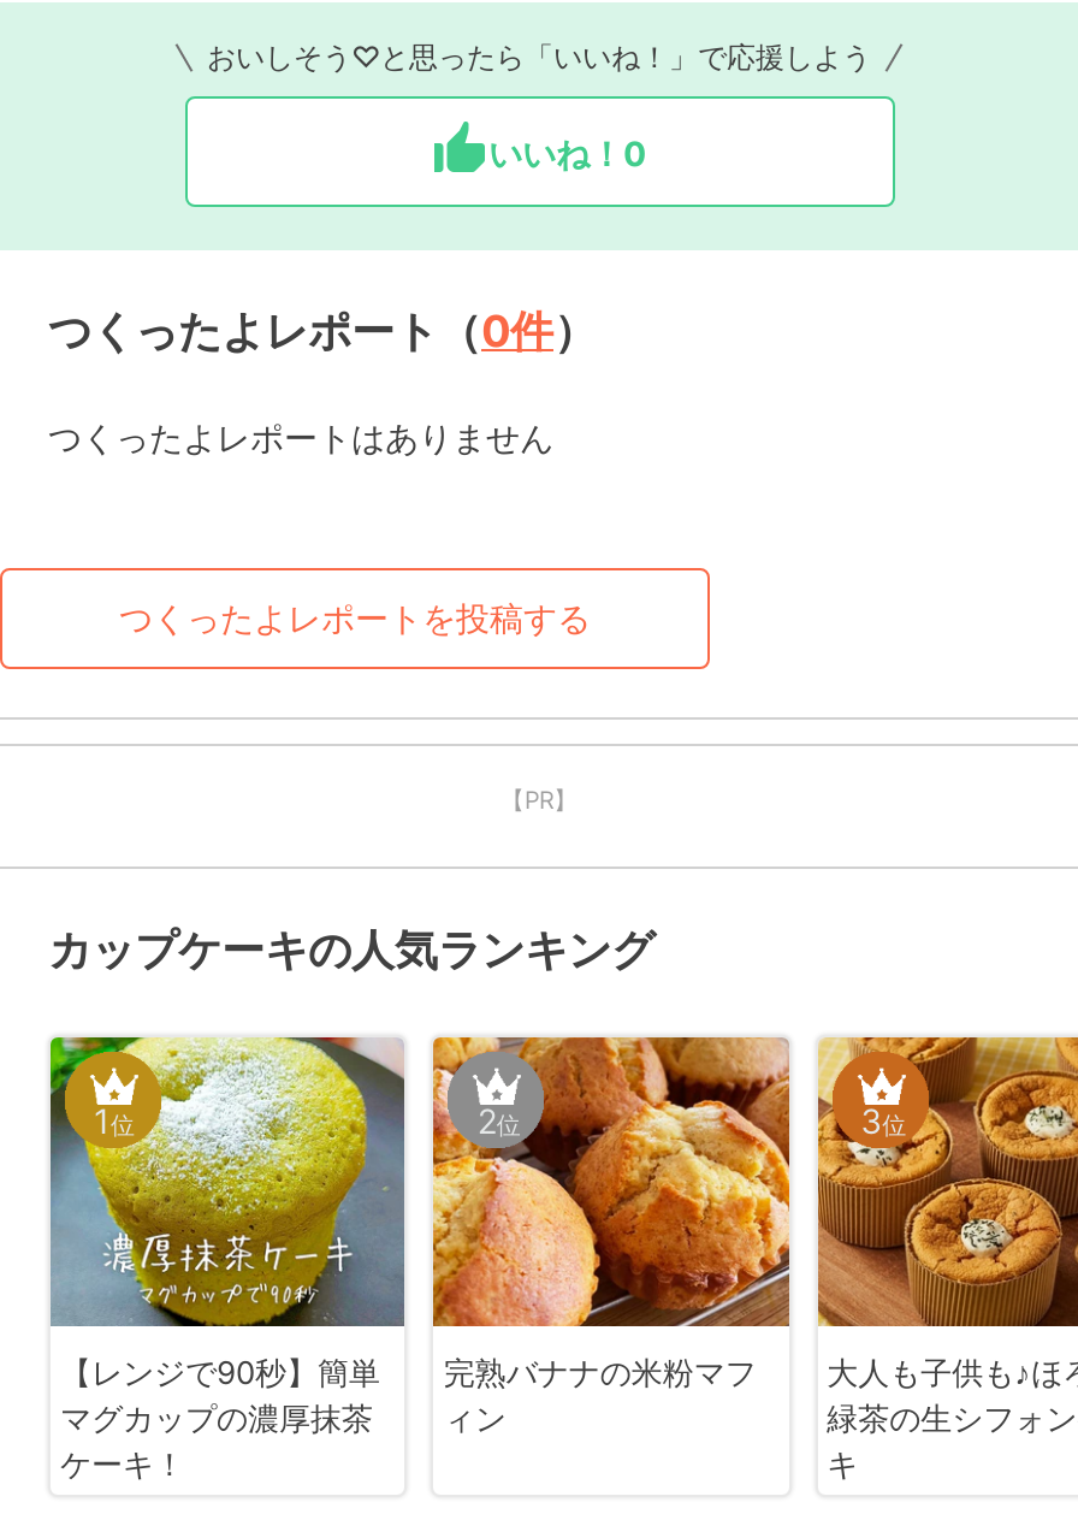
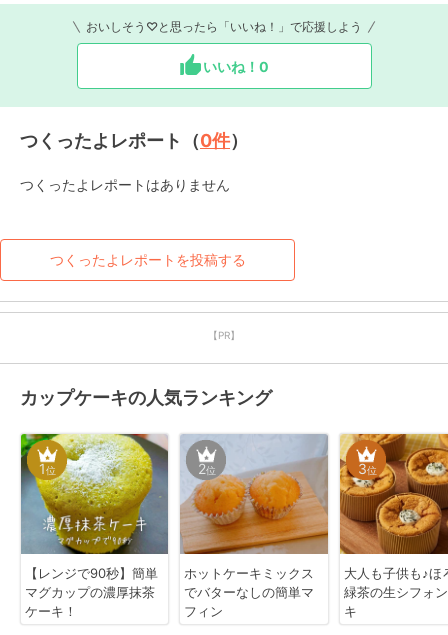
[431,1035,792,1437] [image] | 完熟バナナの米粉マフ | ィン -> [180,434,328,619] [image] | ホットケーキミックス | でバターなしの簡単マ | フィン

